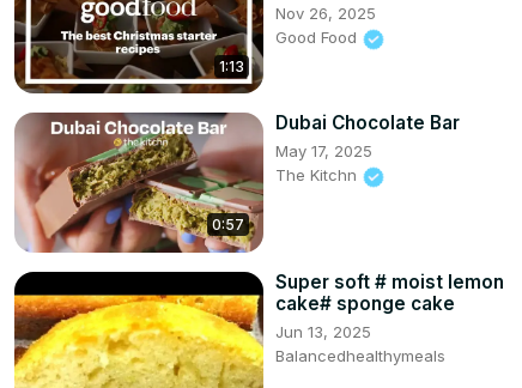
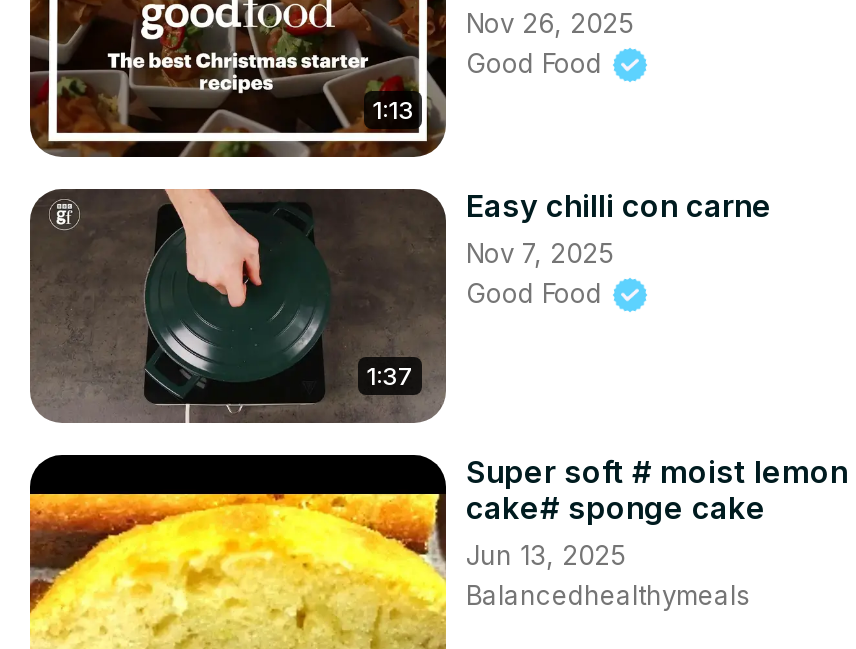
[14,113,262,254] [image] | 0:57 -> [28,188,444,424] [image] | 1:37
[275,112,460,185] Dubai Chocolate Bar | May 17, 2025 | The Kitchn -> [466,187,772,309] Easy chilli con carne | Nov 7, 2025 | Good Food

